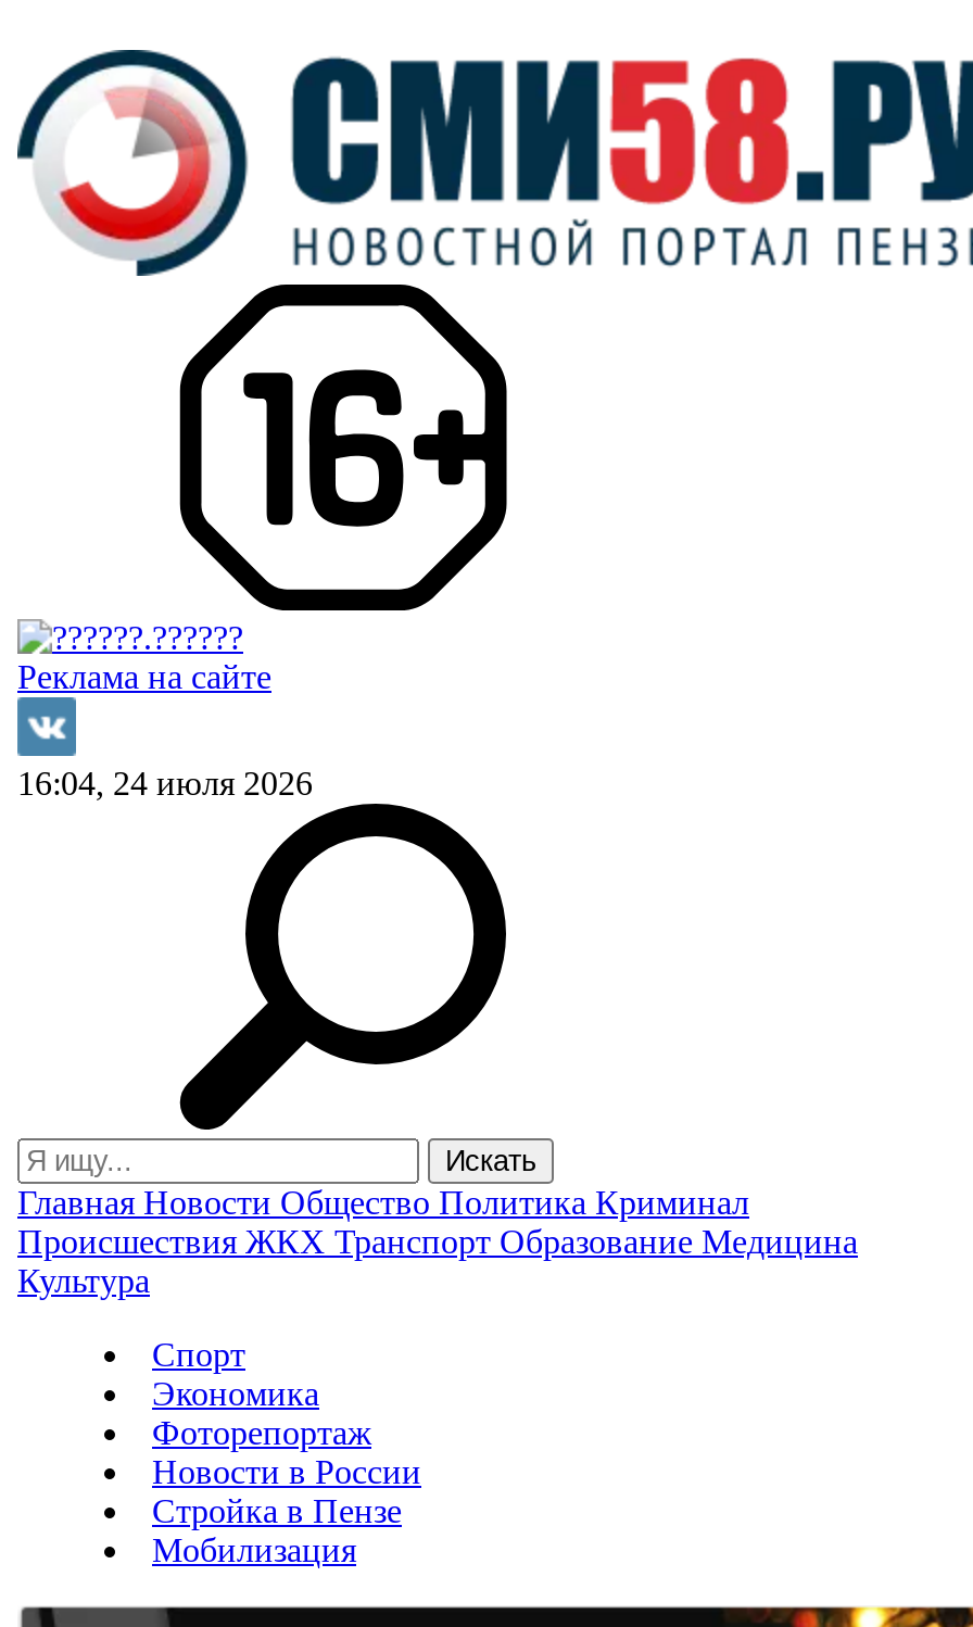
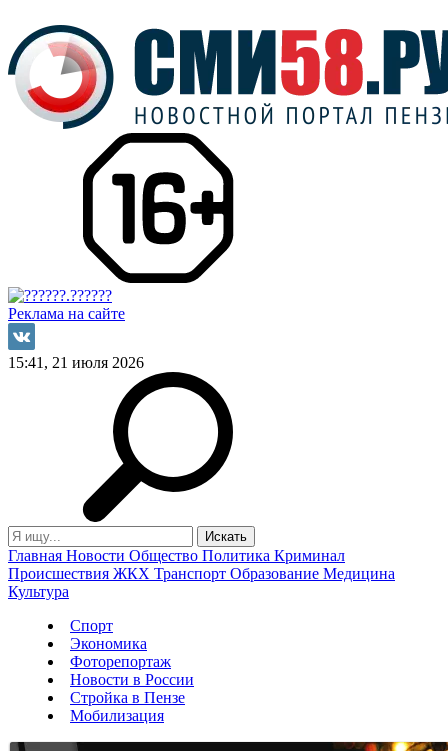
[17,765,313,802] 16:04, 24 июля 2026 -> [8,354,144,371] 15:41, 21 июля 2026

